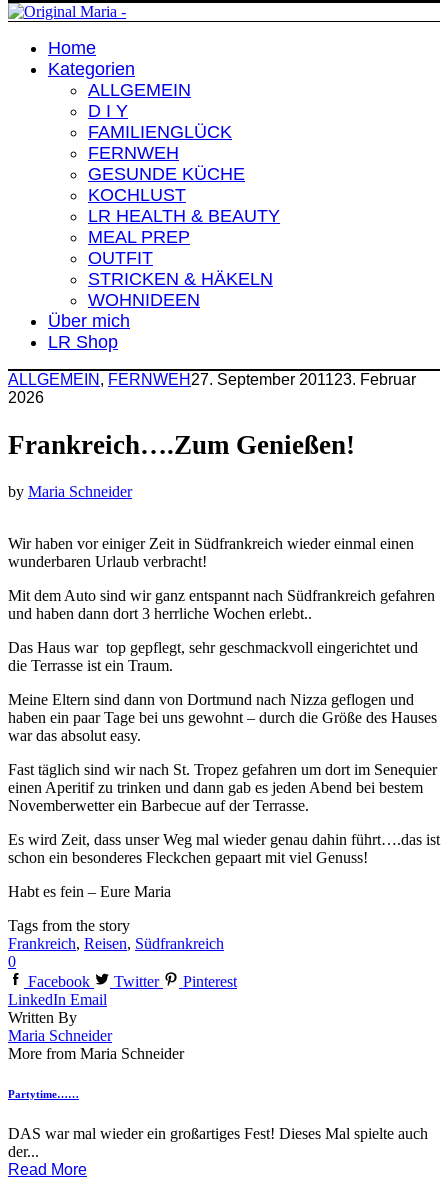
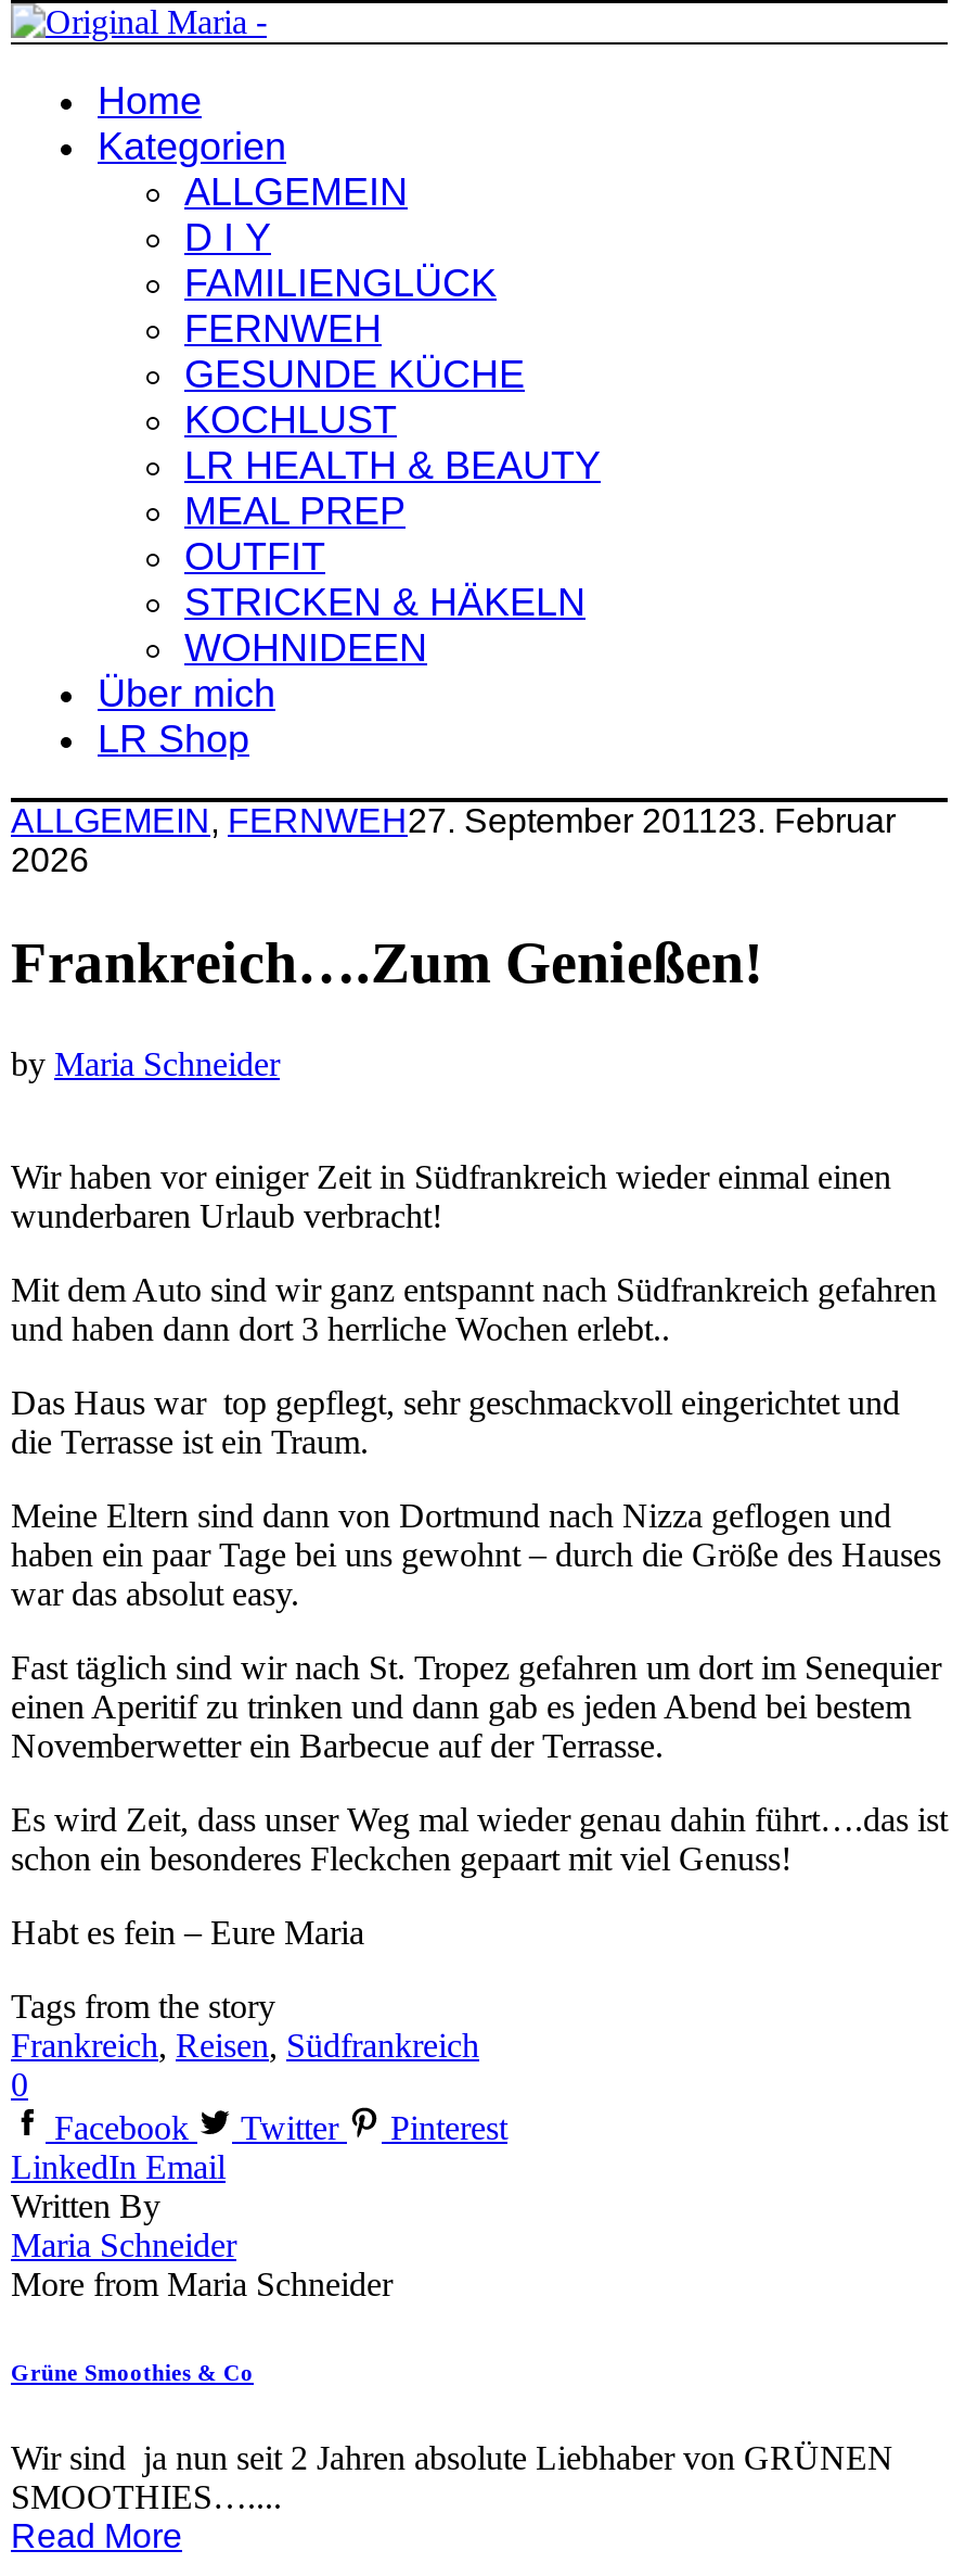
[8,1088,79,1100] Partytime…… -> [11,2359,254,2385] Grüne Smoothies & Co
[8,1125,428,1160] DAS war mal wieder ein großartiges Fest! Dieses Mal spielte auch | der... -> [11,2439,893,2515] Wir sind ja nun seit 2 Jahren absolute Liebhaber von GRÜNEN | SMOOTHIES…....

